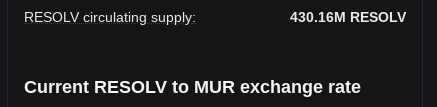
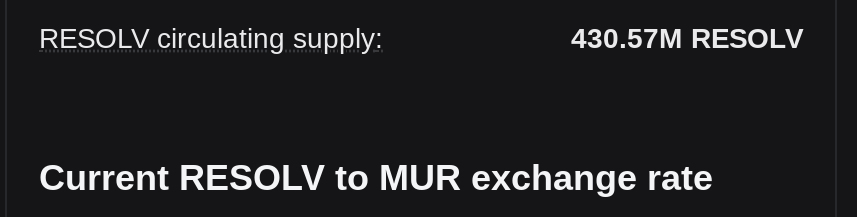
[290,9,406,25] 430.16M RESOLV -> [571,22,803,54] 430.57M RESOLV

